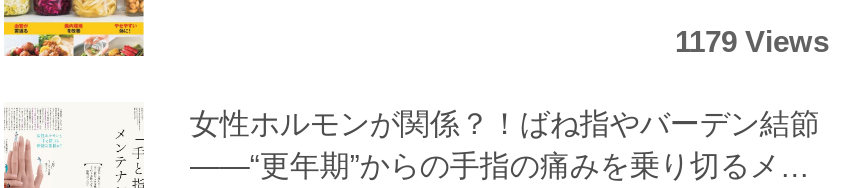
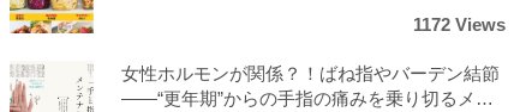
[675,24,829,58] 1179 Views -> [413,14,505,35] 1172 Views

